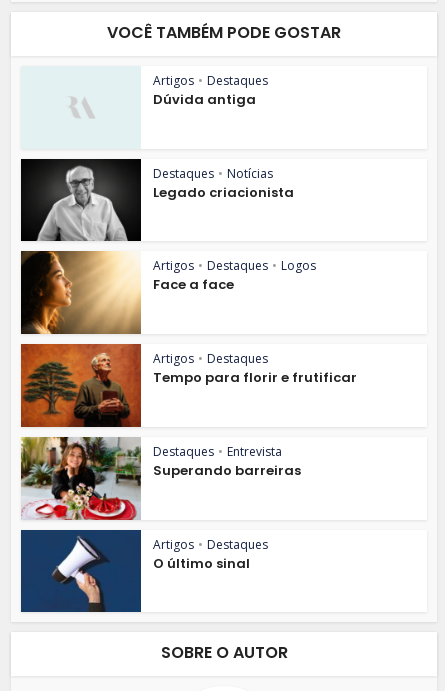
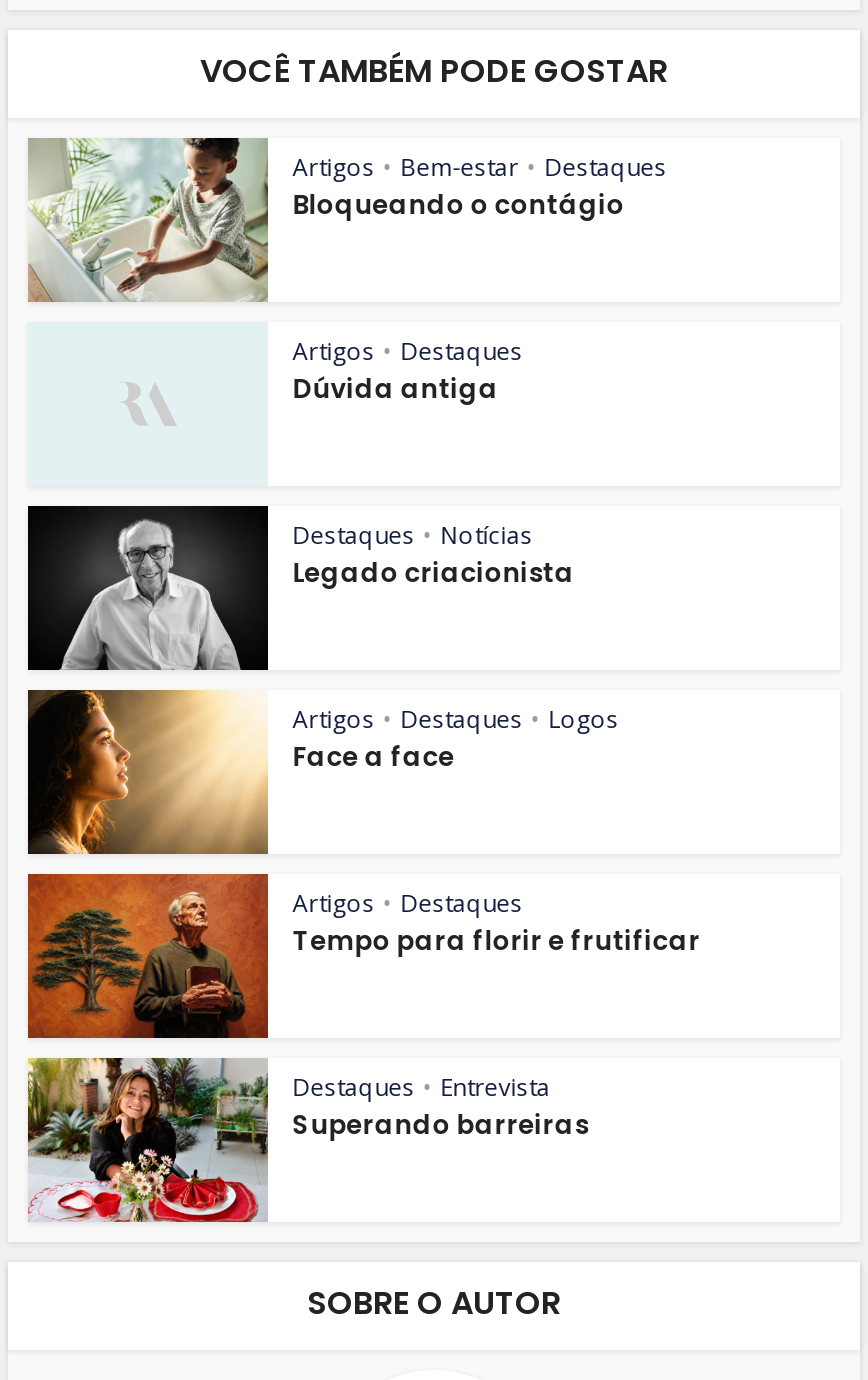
none -> [26,136,666,304] [image] | Artigos • Bem-estar • Destaques | Bloqueando o contágio
moved [22,72,357,480] -> [30,334,700,1144]: [image] | Artigos • Destaques | Dúvida antiga | ... | Destaques • Entrevista | Superando barreiras
[20,529,268,613] [image] | Artigos • Destaques | O último sinal -> none

